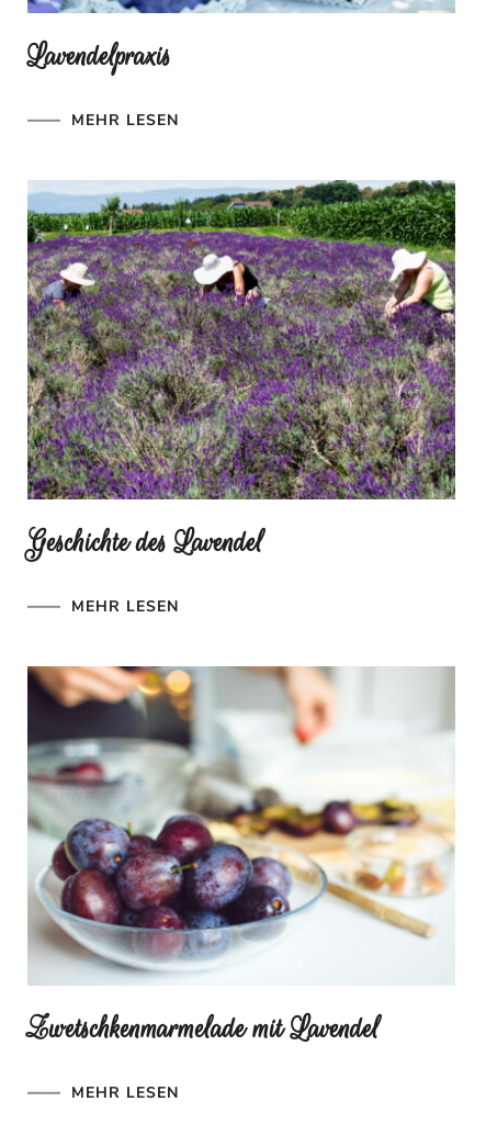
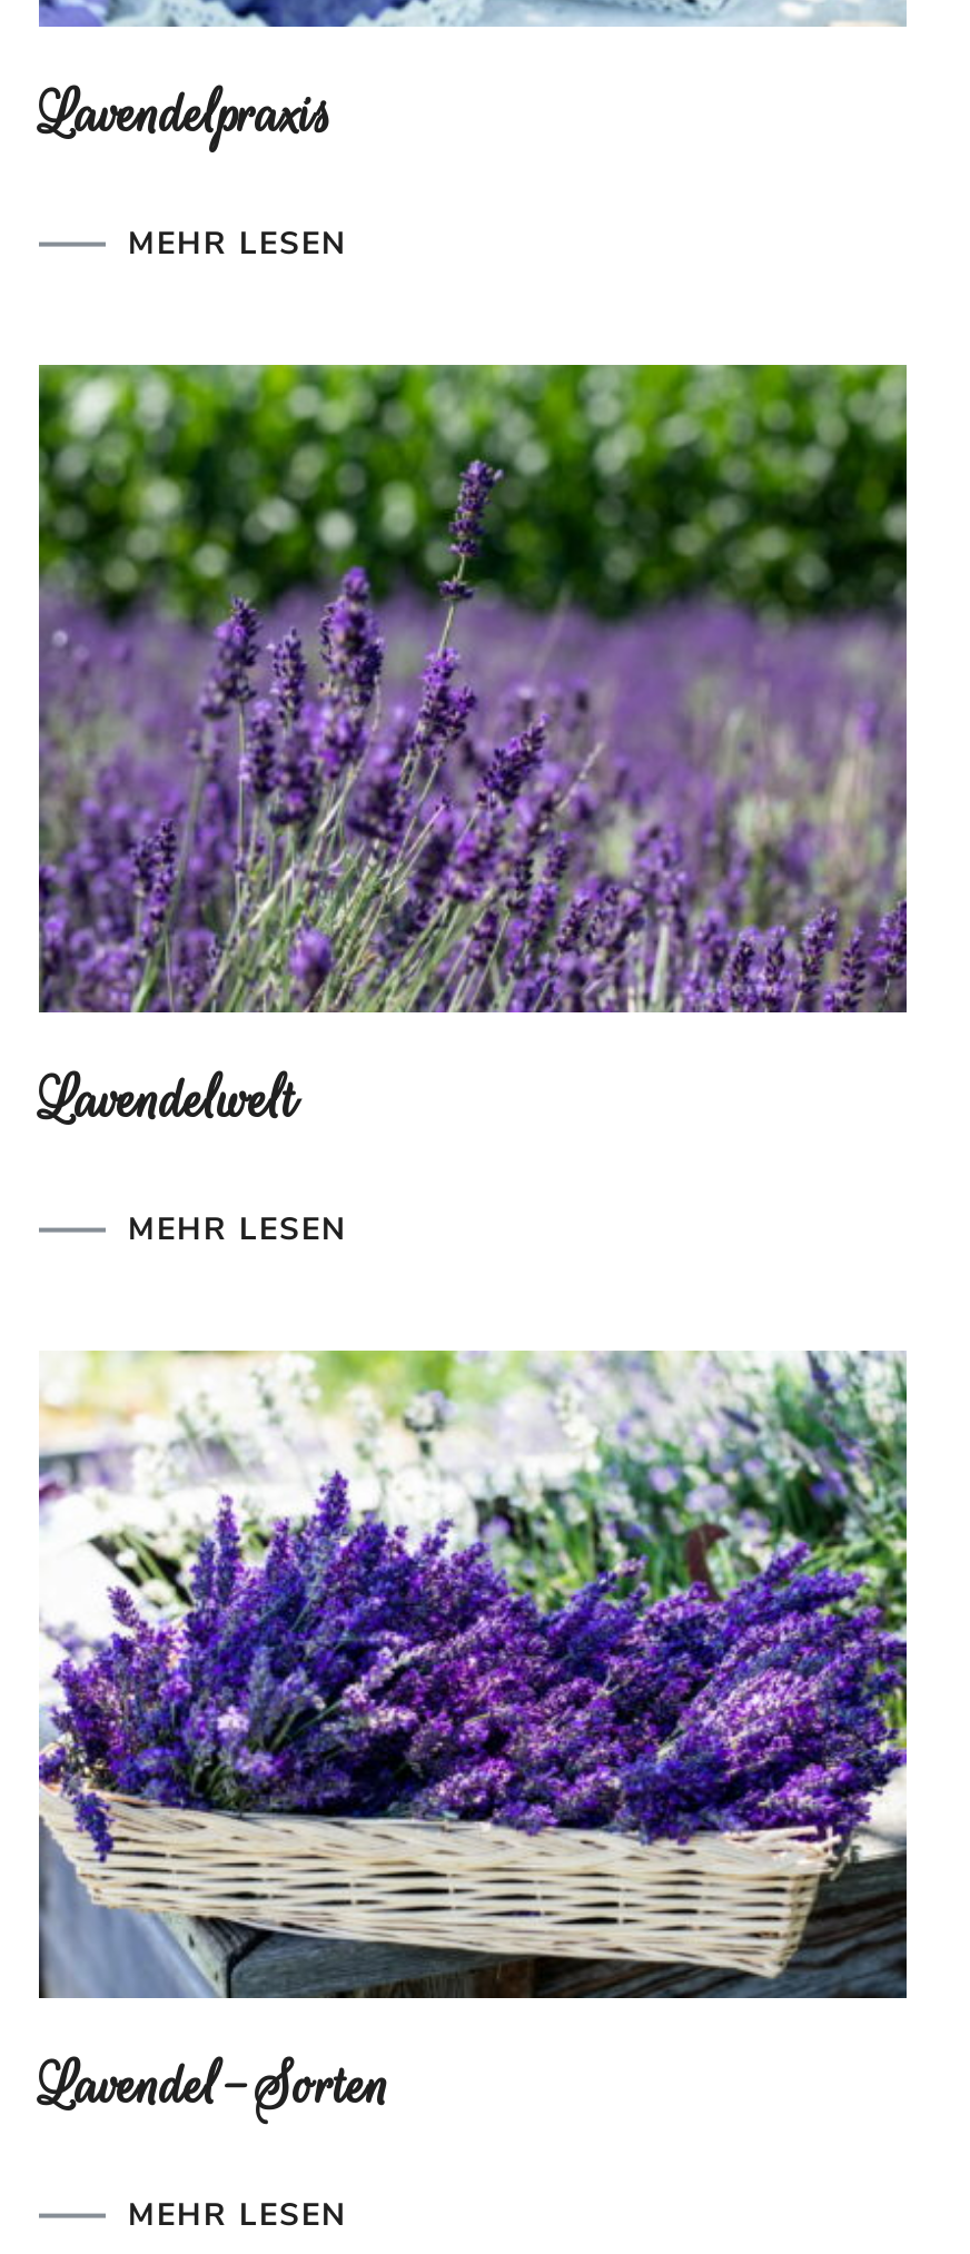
[26,179,456,562] [image] | Geschichte des Lavendel -> [37,363,909,1139] [image] | Lavendelwelt
[26,665,455,1048] [image] | Zwetschkenmarmelade mit Lavendel -> [37,1348,909,2125] [image] | Lavendel-Sorten

